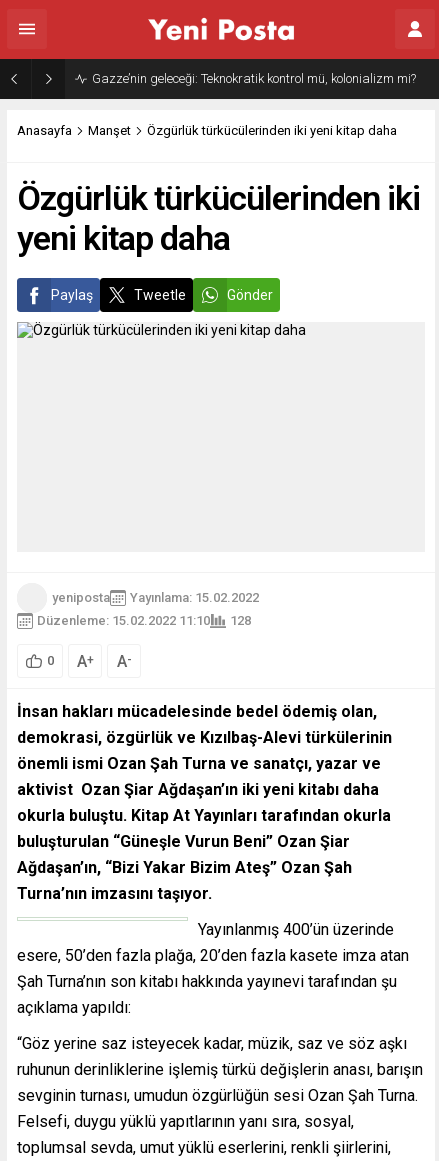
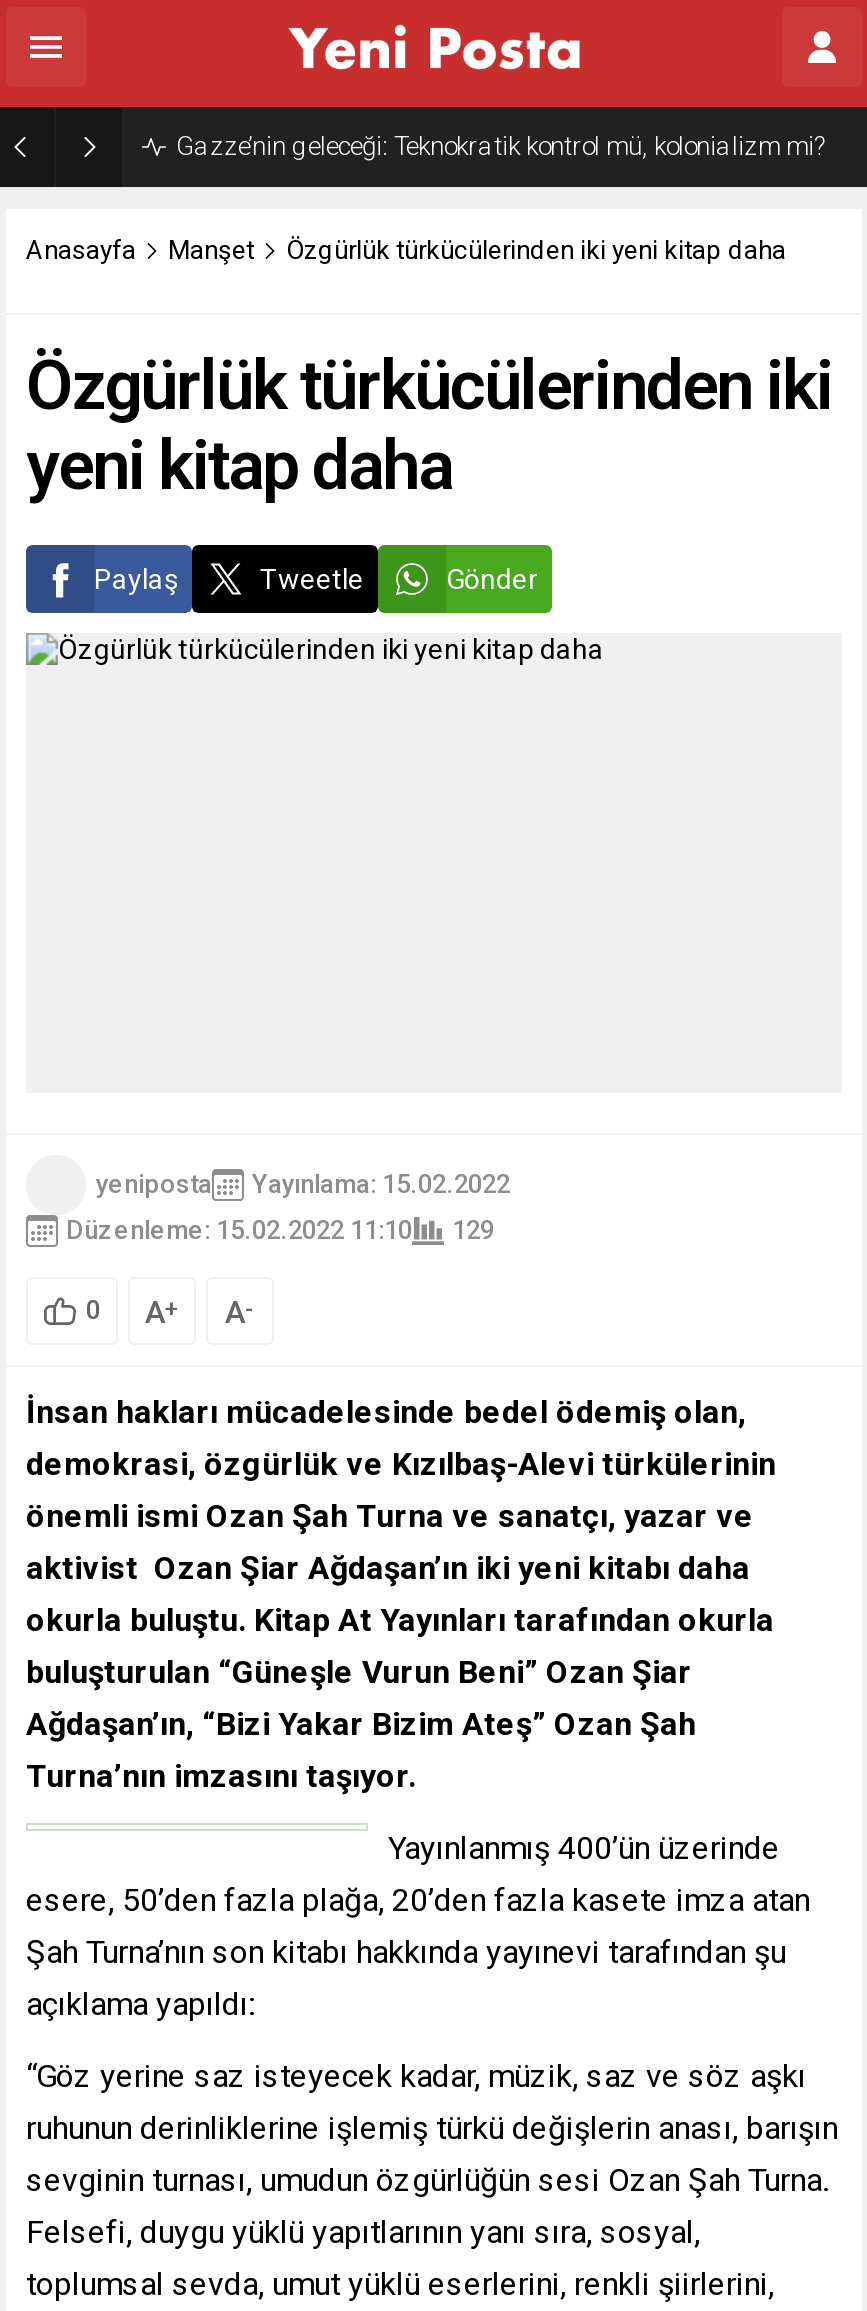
[37,613,251,628] Düzenleme: 15.02.2022 11:10 128 -> [66,1215,494,1245] Düzenleme: 15.02.2022 11:10 129

